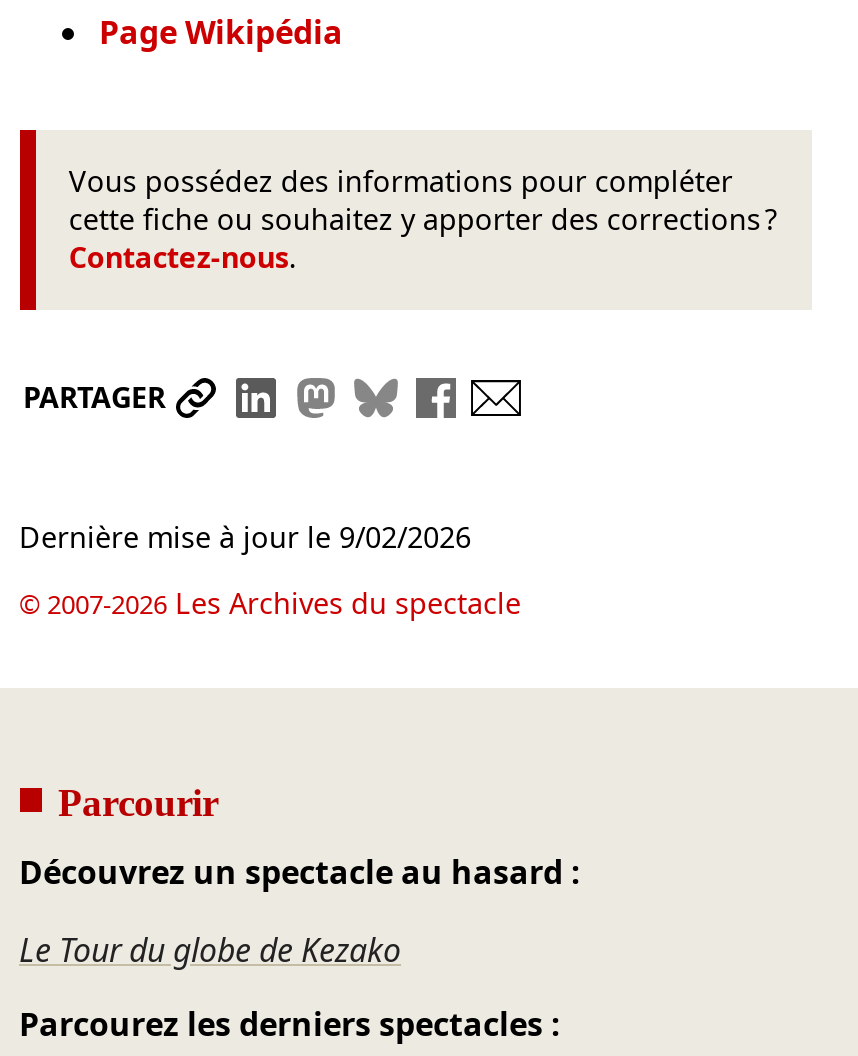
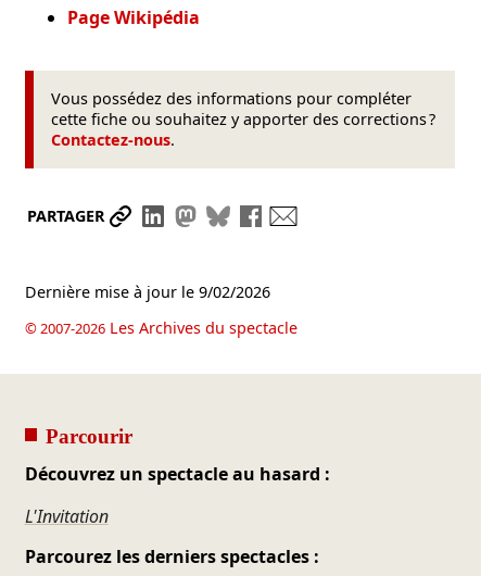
[19,929,401,973] Le Tour du globe de Kezako -> [24,505,108,529] L'Invitation

